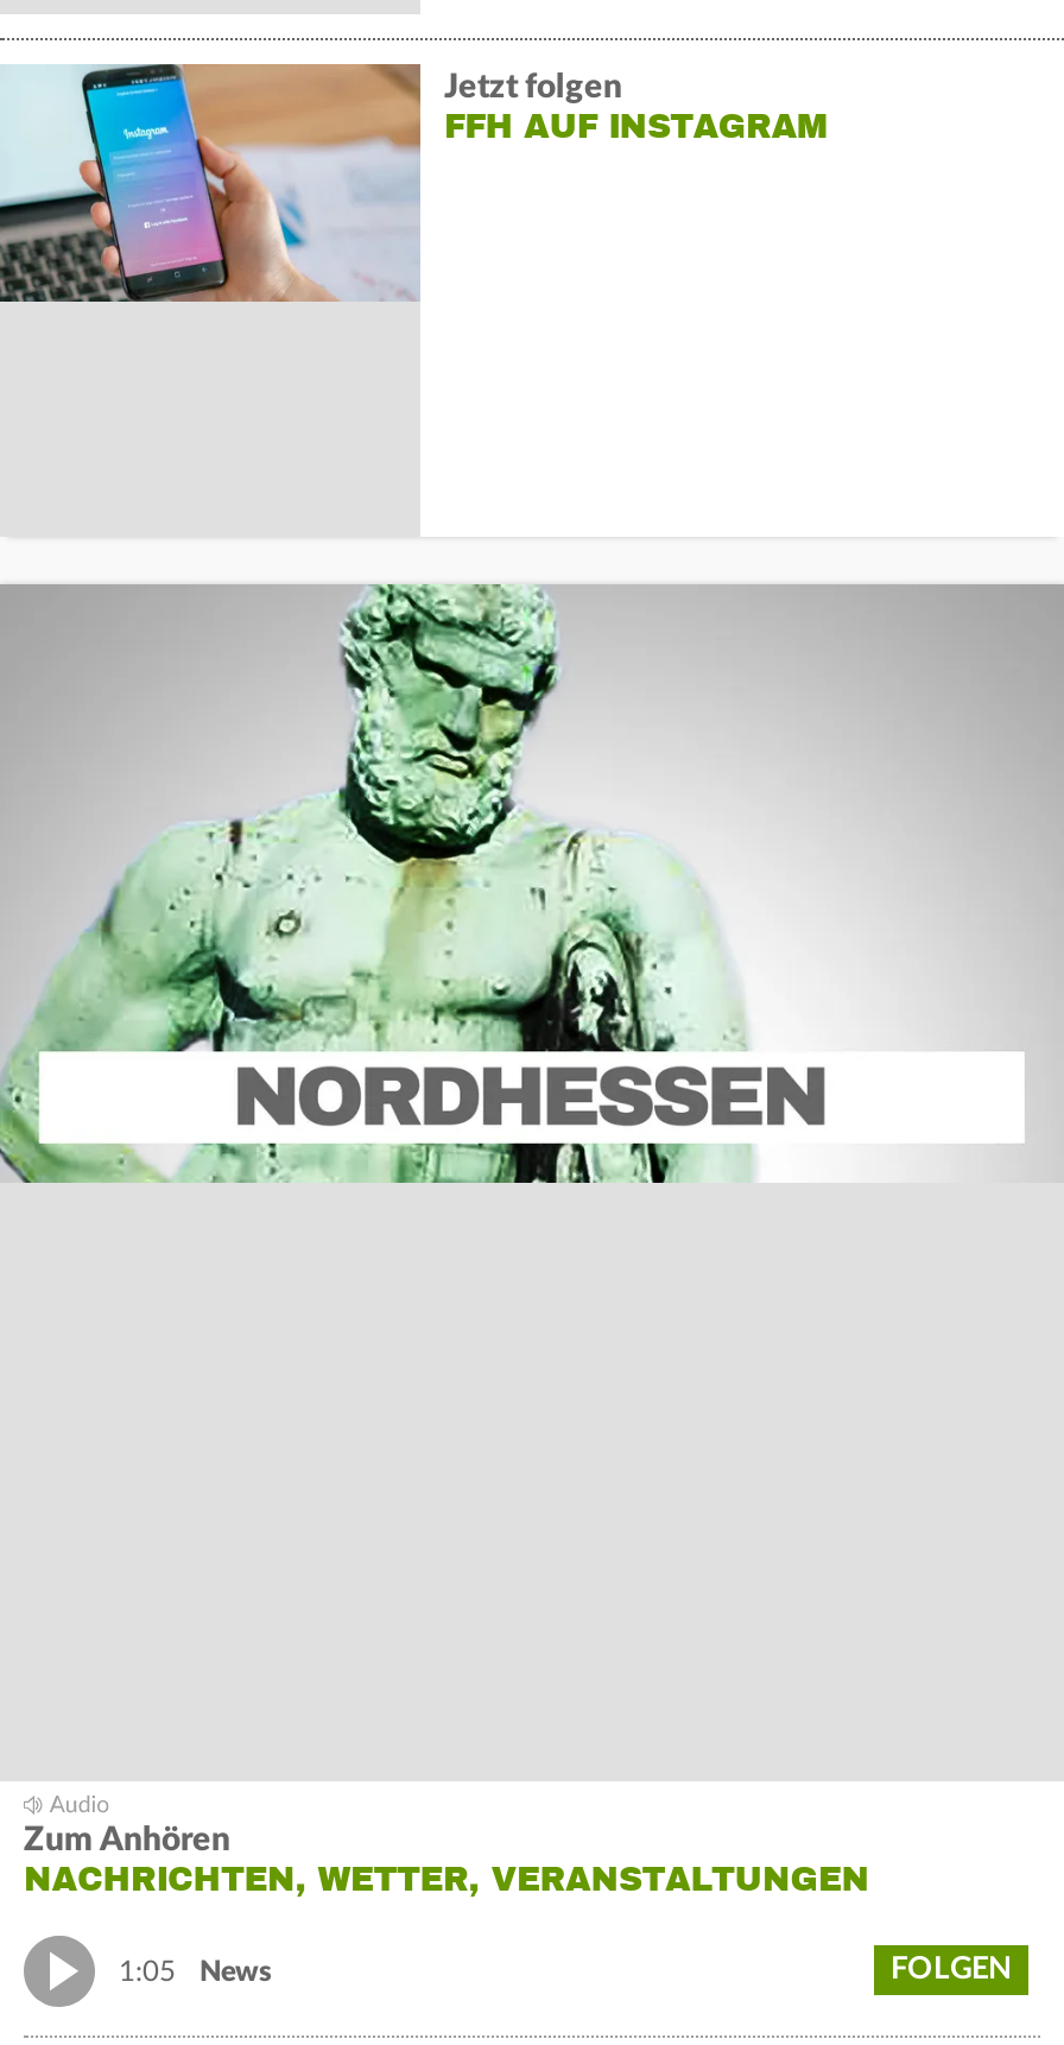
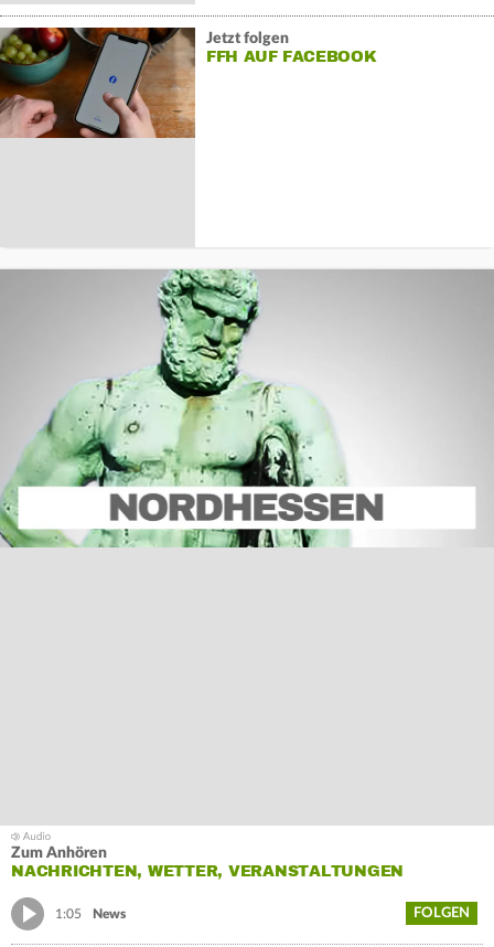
[7,62,826,304] [image] | FFH AUF INSTAGRAM -> [3,26,376,139] [image] | FFH AUF FACEBOOK

